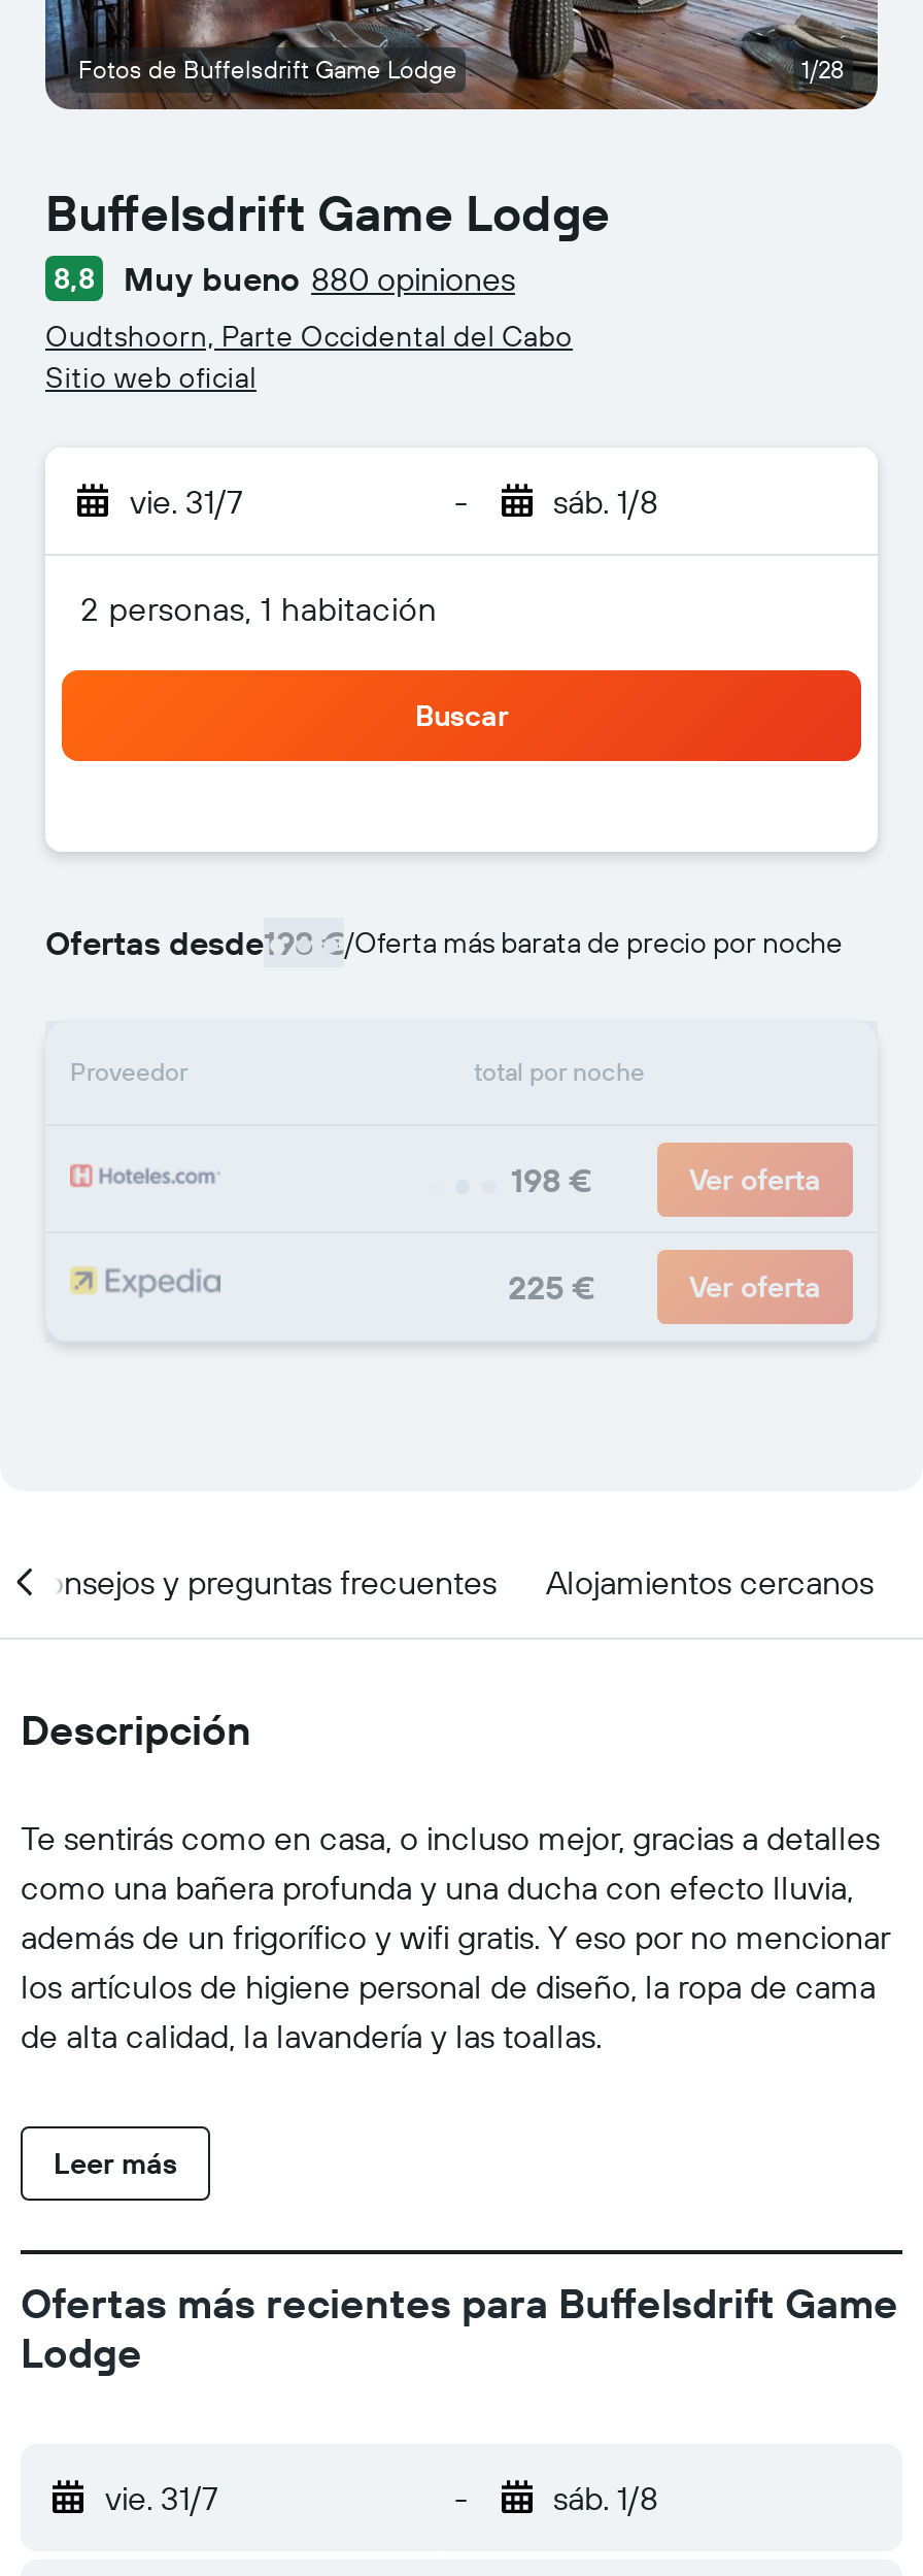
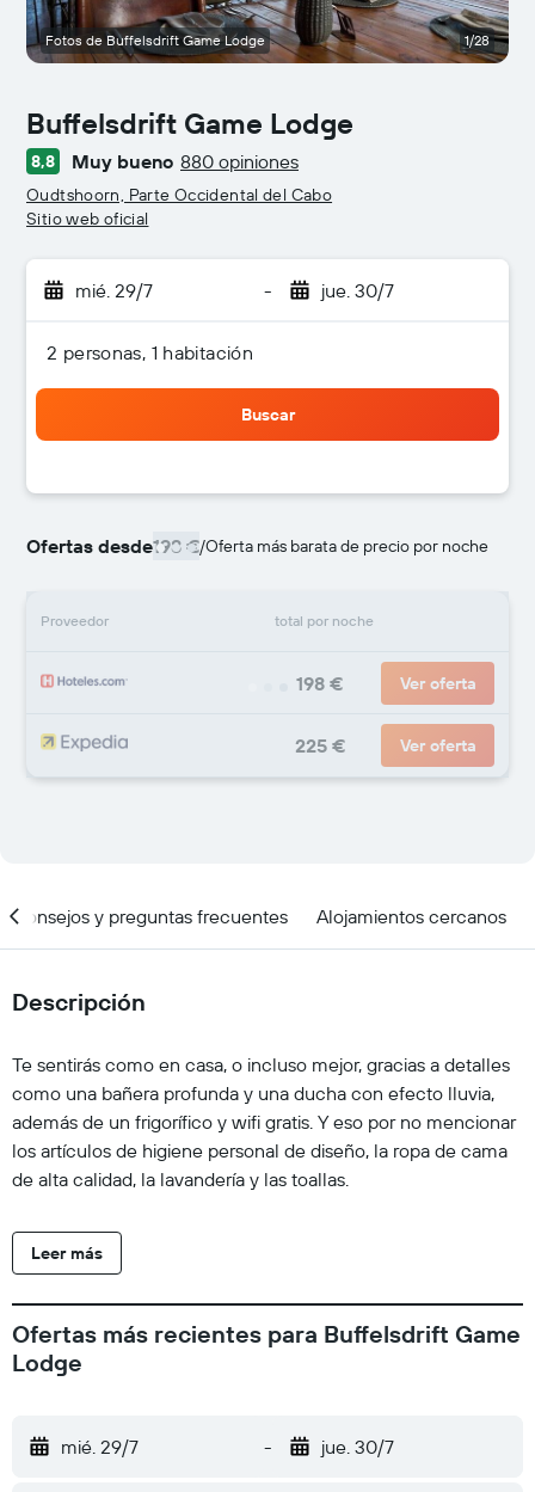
[130,481,243,522] vie. 31/7 -> [75,278,153,302] mié. 29/7
[553,481,658,522] sáb. 1/8 -> [321,278,393,302] jue. 30/7
[105,2477,218,2518] vie. 31/7 -> [61,1435,139,1459] mié. 29/7
[553,2477,658,2518] sáb. 1/8 -> [321,1435,393,1459] jue. 30/7

